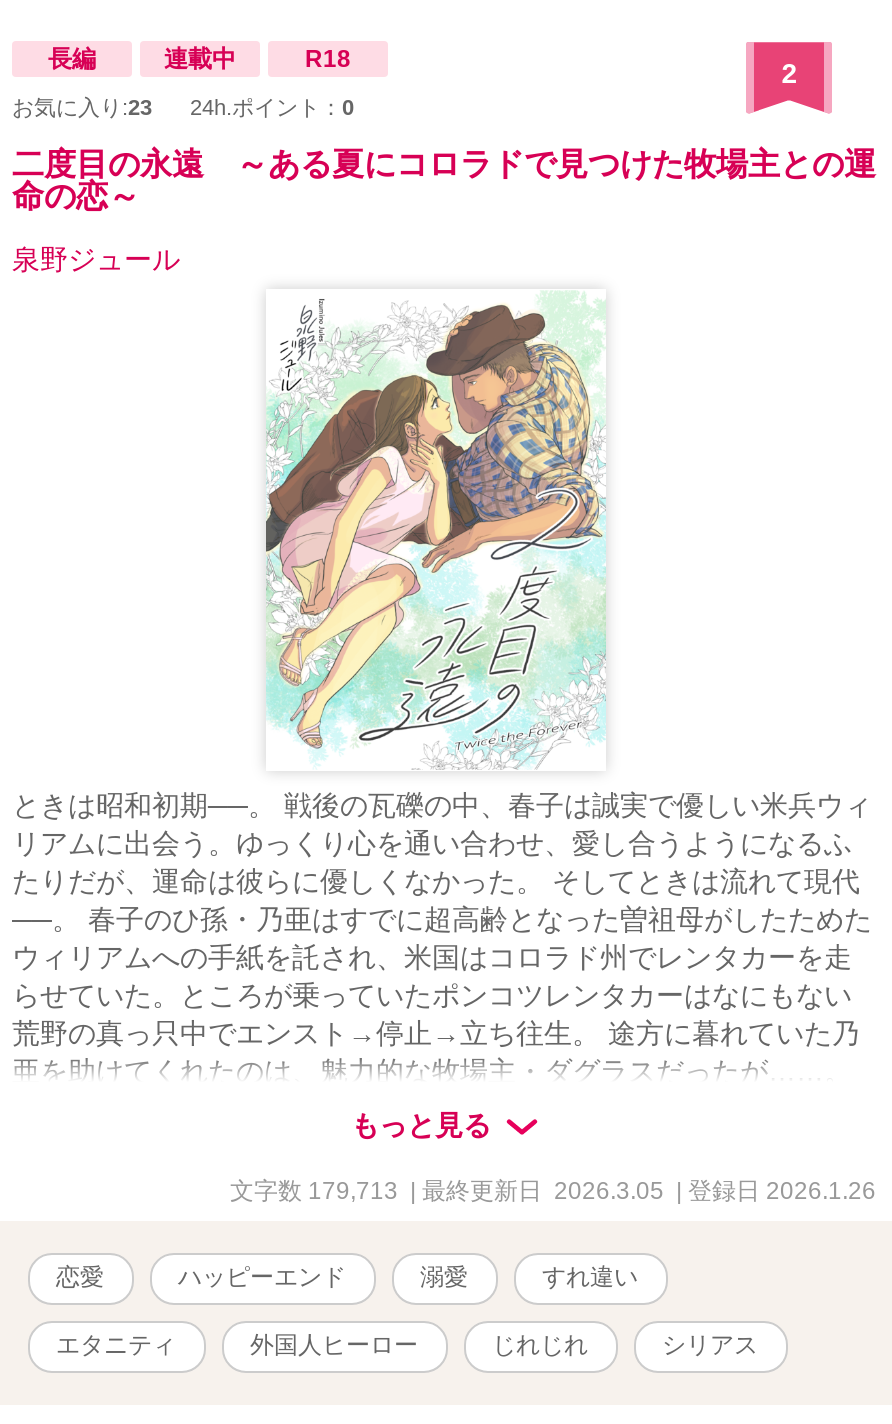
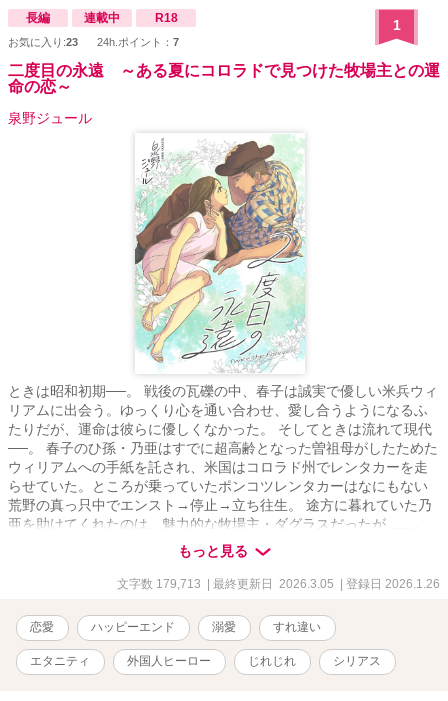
[781,57,797,89] 2 -> [393,17,401,33] 1
[12,95,354,119] お気に入り: 23 24h.ポイント：0 -> [8,36,179,48] お気に入り: 23 24h.ポイント：7

